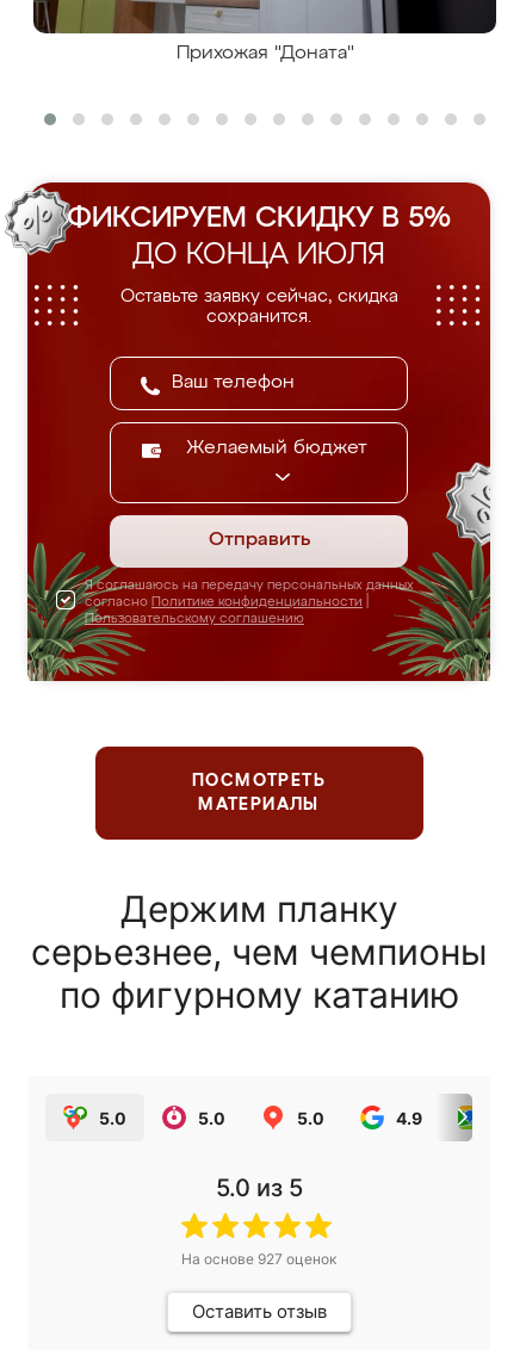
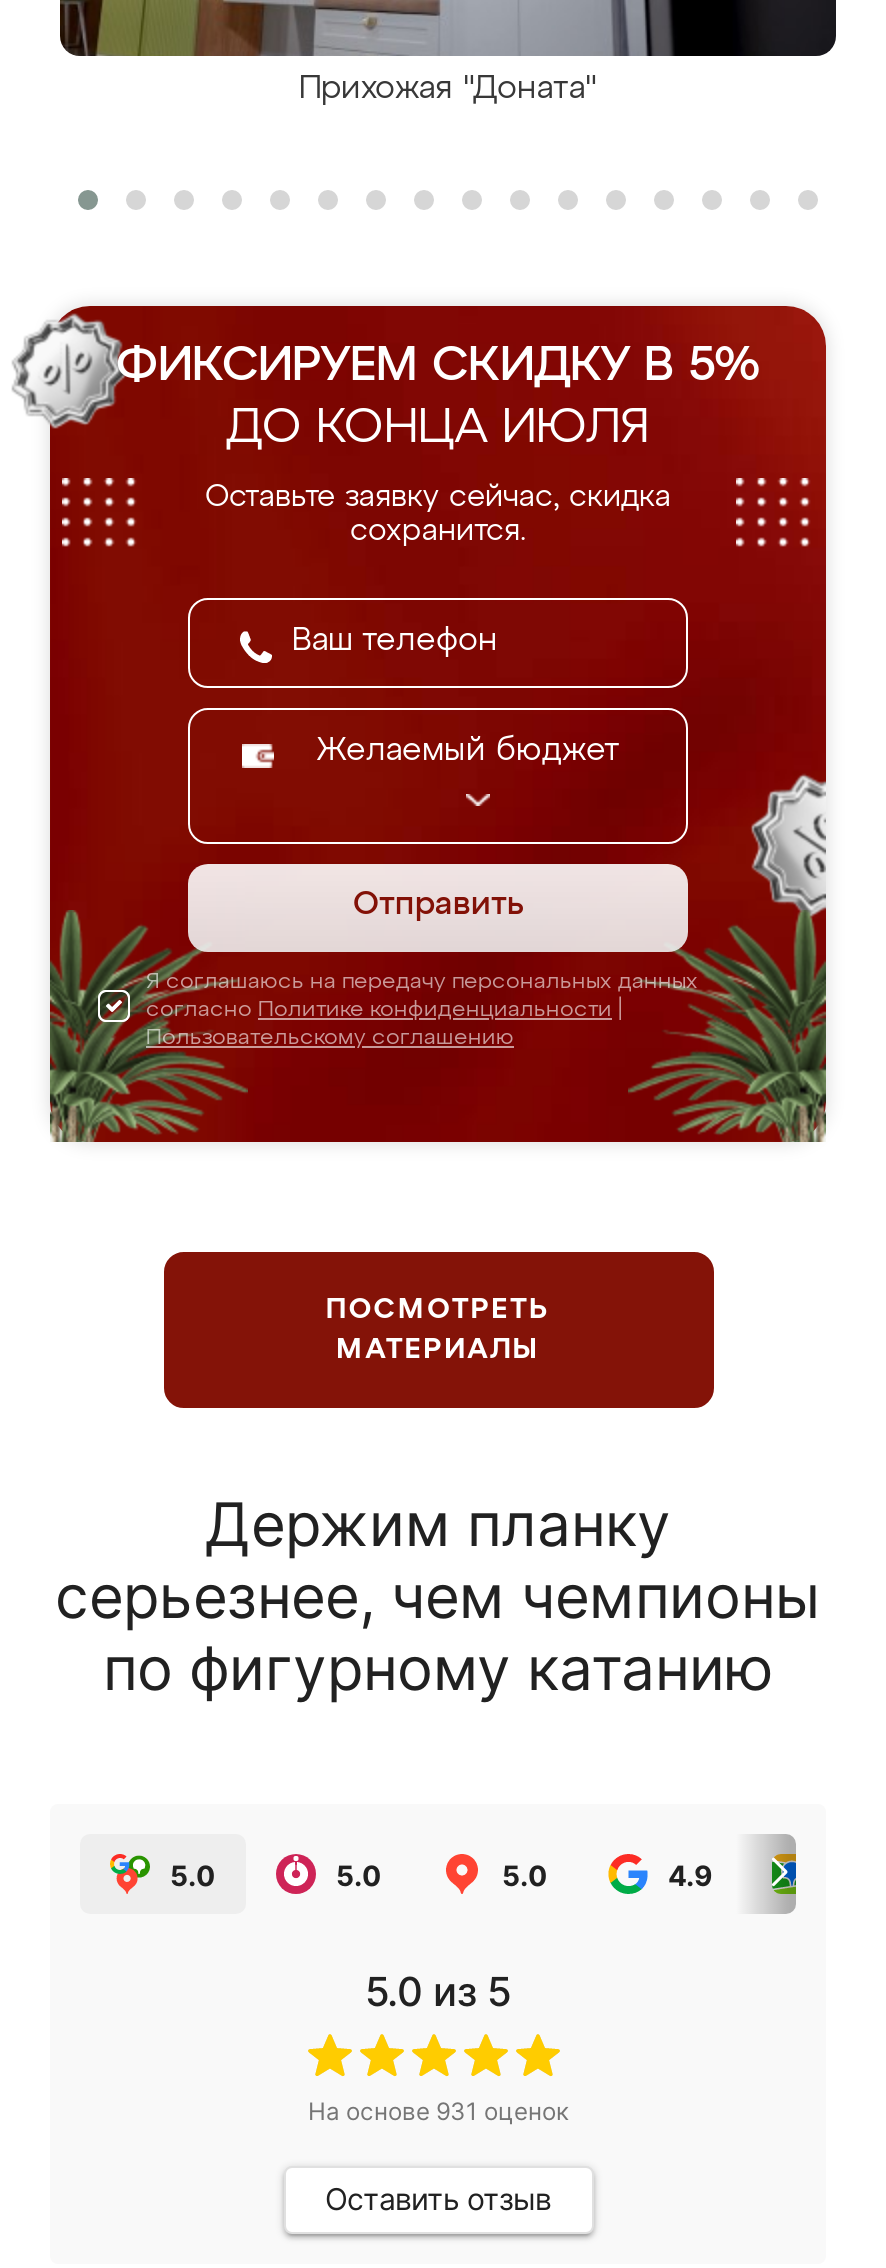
[181,1250,336,1268] На основе 927 оценок -> [308,2096,568,2126] На основе 931 оценок

